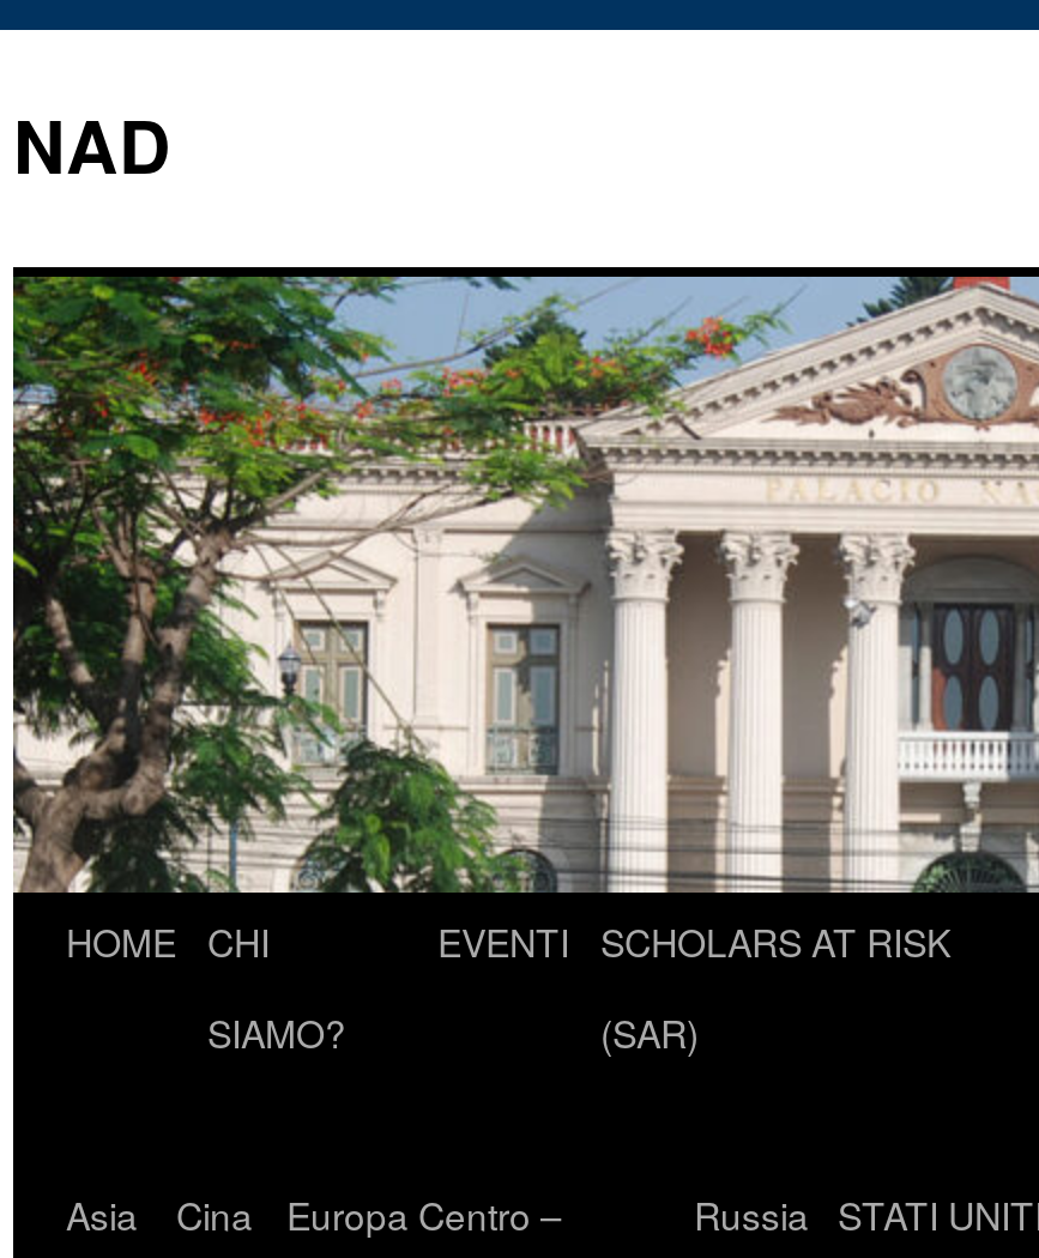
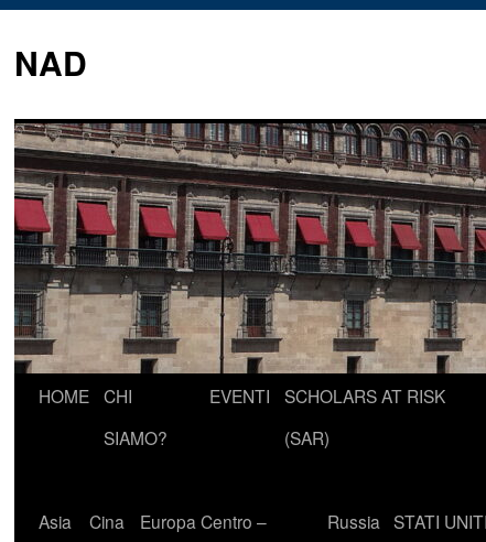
[11,274,1032,895] [image] -> [13,123,483,373] [image]

